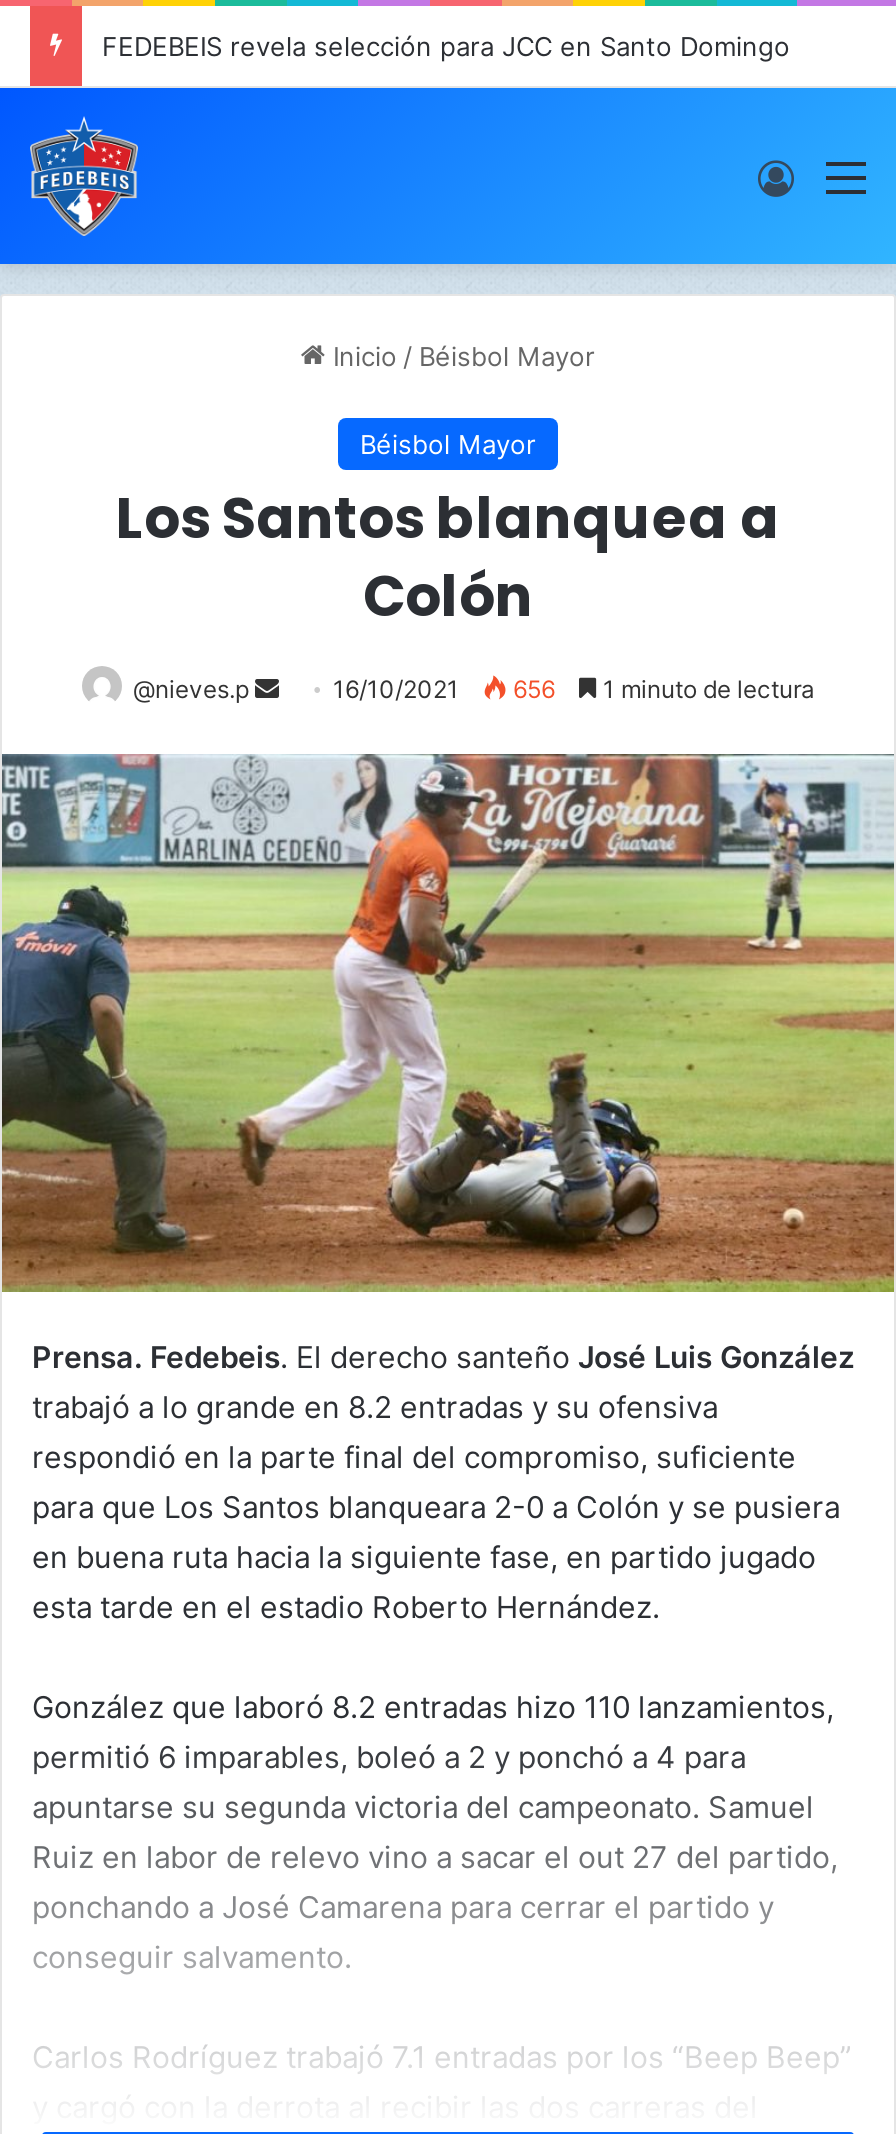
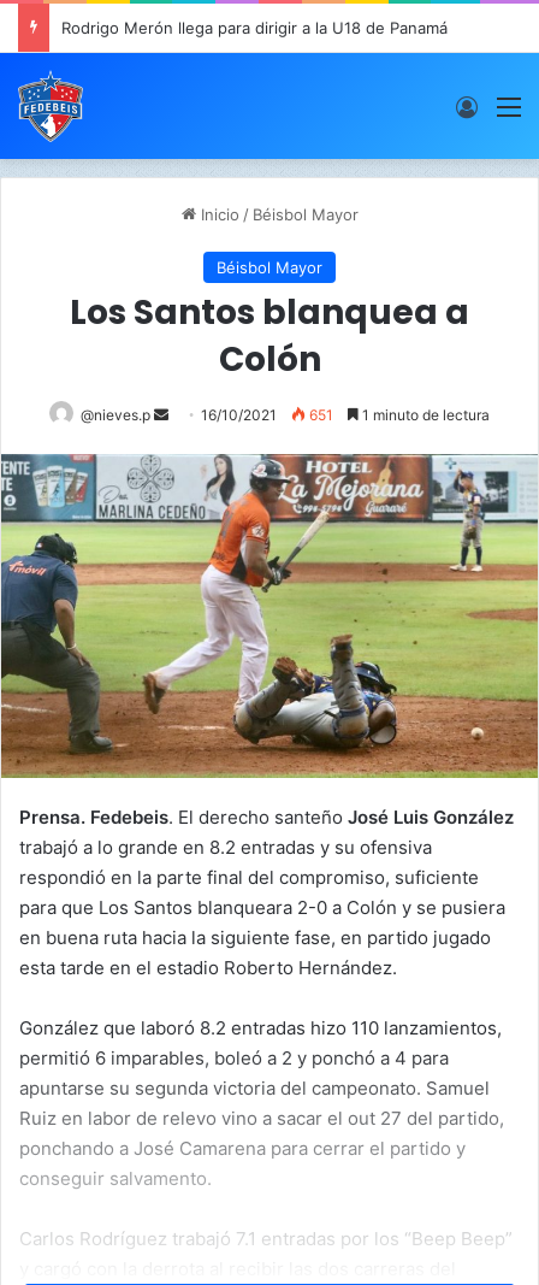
[102,30,790,62] FEDEBEIS revela selección para JCC en Santo Domingo -> [61,18,448,37] Rodrigo Merón llega para dirigir a la U18 de Panamá
[507,674,555,704] 656 -> [306,406,333,424] 651

